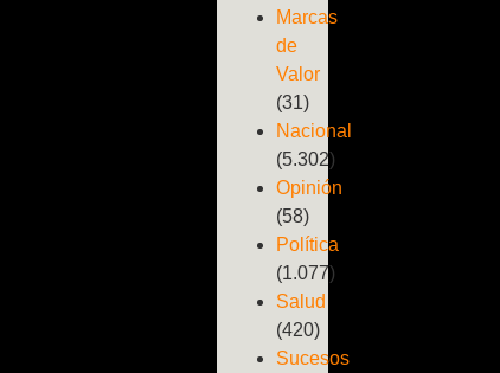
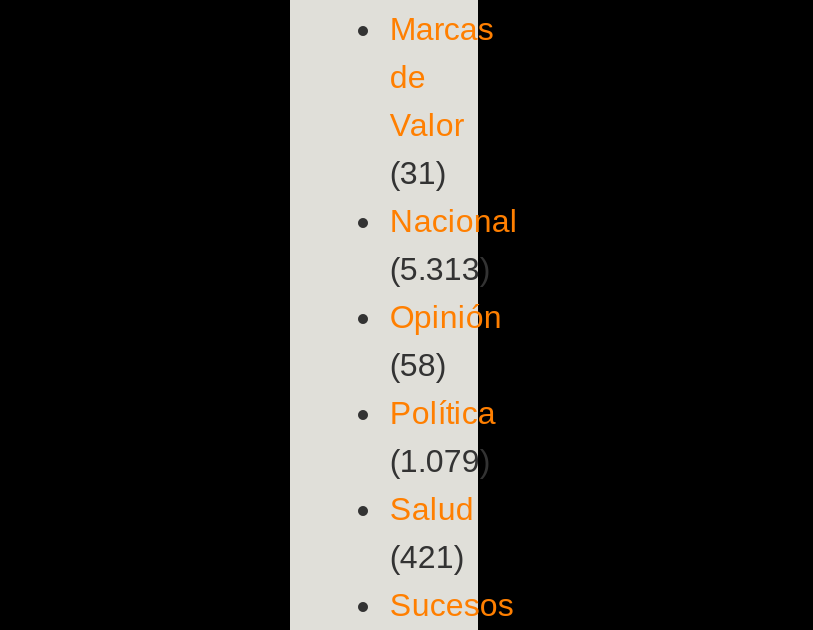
[276,149,335,169] (5.302) -> [390,251,490,285] (5.313)
[276,262,335,282] (1.077) -> [390,443,490,477] (1.079)
[276,319,320,339] (420) -> [390,539,464,573] (421)

